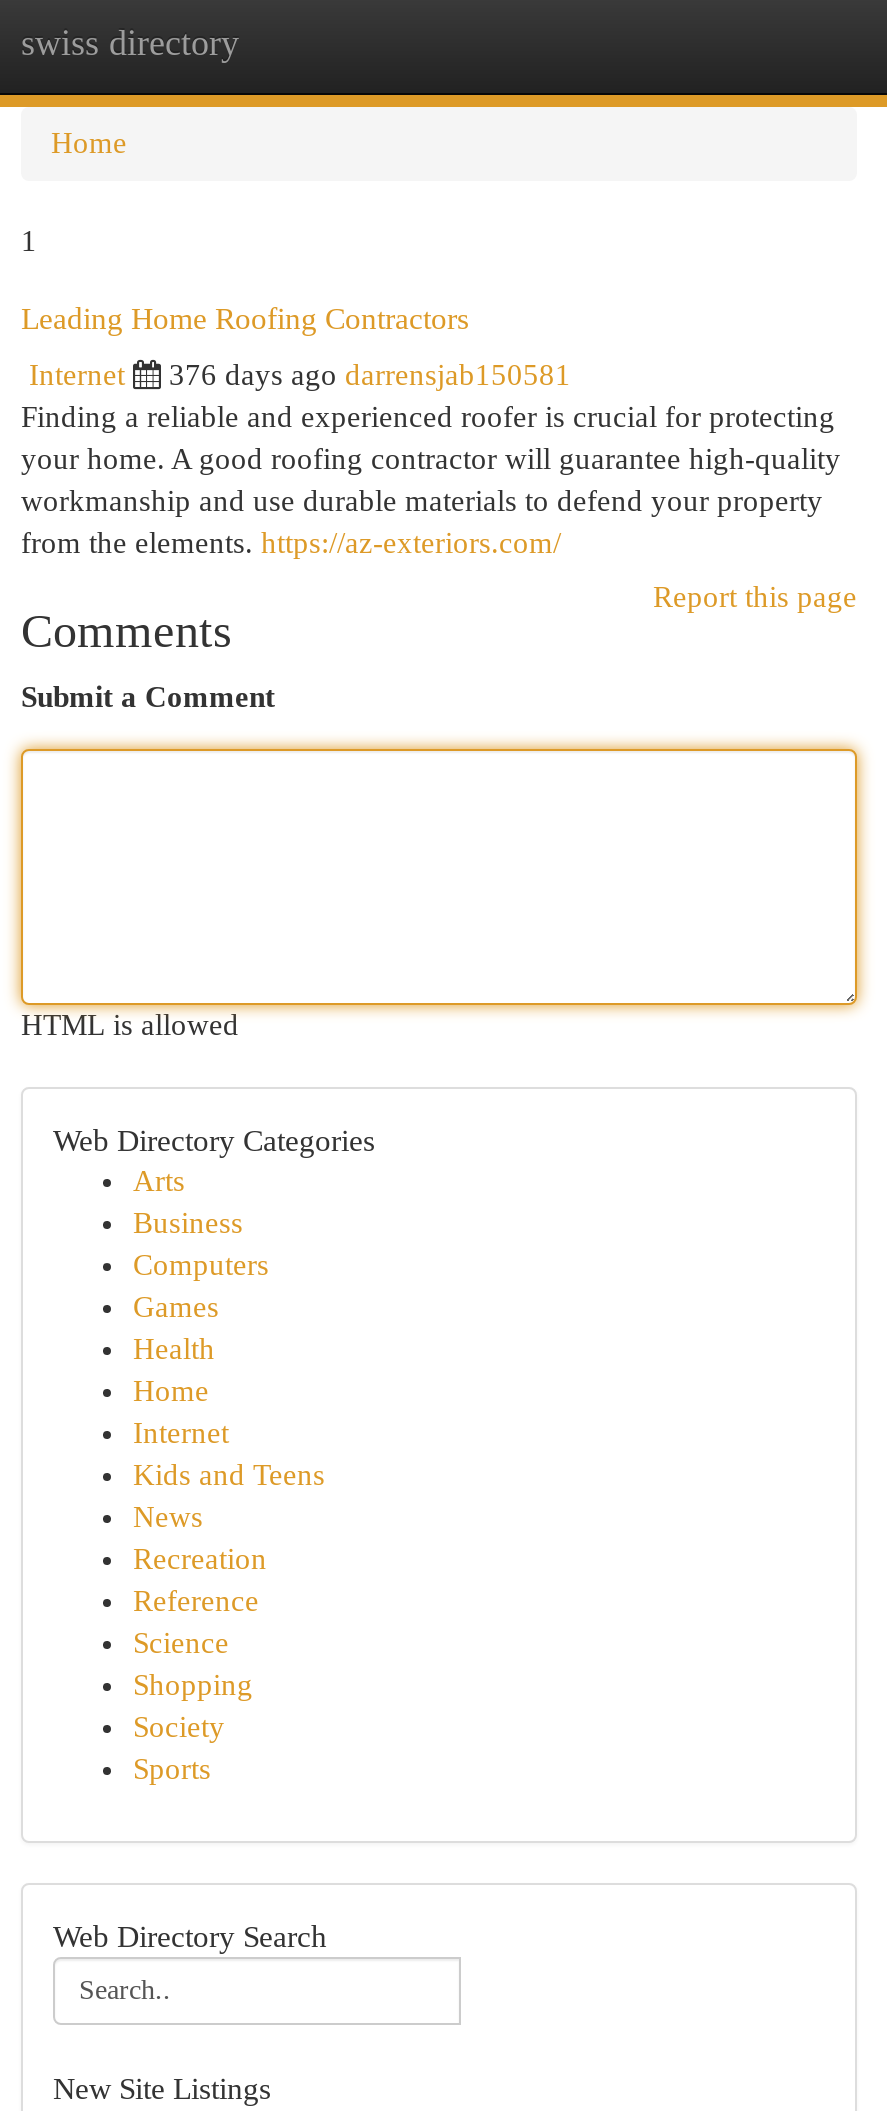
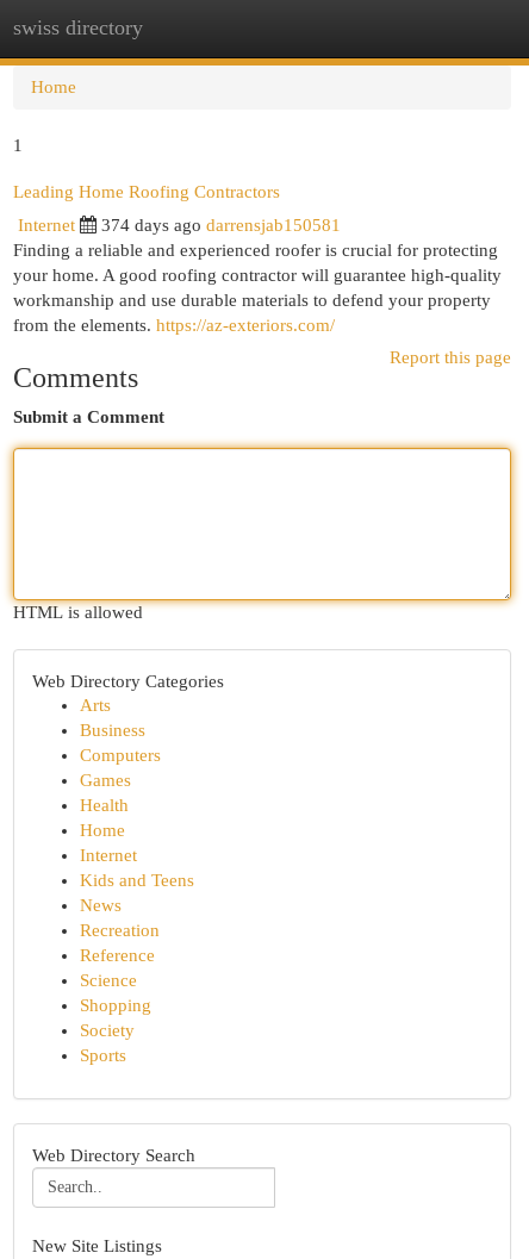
[169,359,571,391] 376 days ago darrensjab150581 -> [101,216,341,235] 374 days ago darrensjab150581

